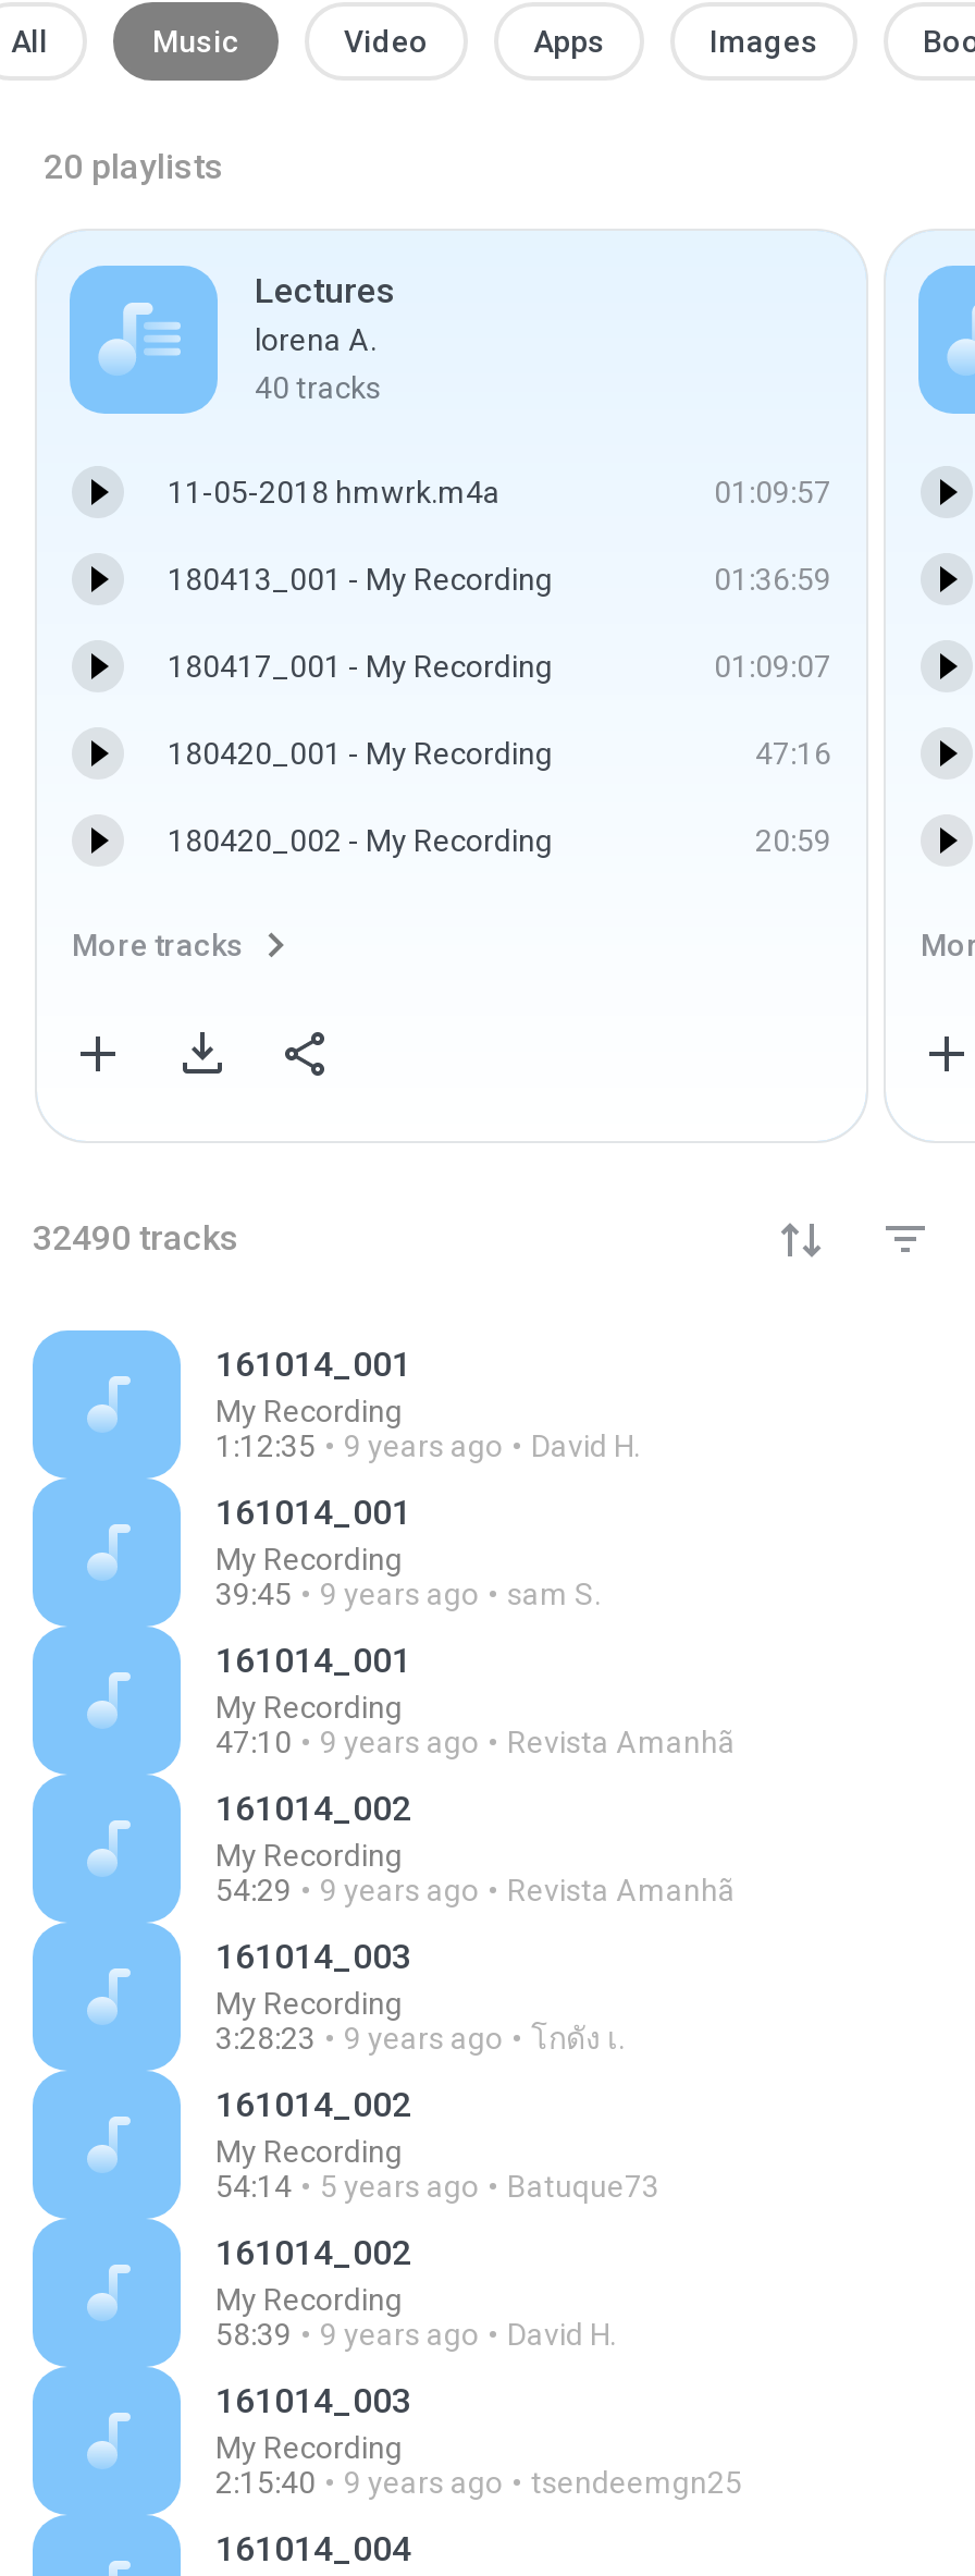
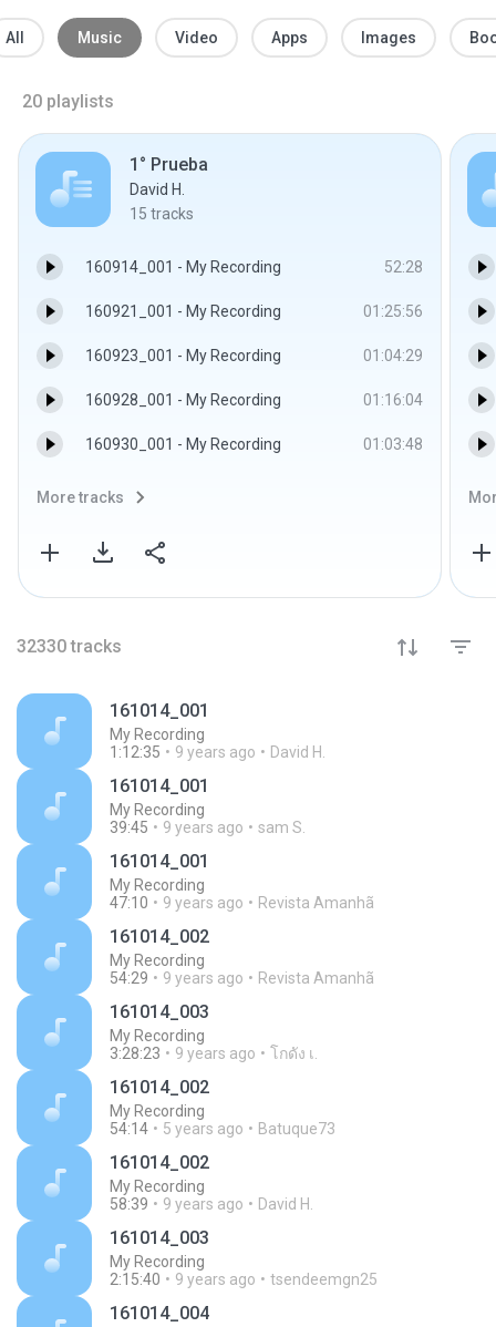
[255,270,396,405] Lectures | lorena A. | 40 tracks -> [130,154,208,223] 1° Prueba | David H. | 15 tracks
[168,475,831,510] 11-05-2018 hmwrk.m4a | 01:09:57 -> [85,258,423,276] 160914_001 - My Recording | 52:28
[168,562,831,597] 180413_001 - My Recording | 01:36:59 -> [85,302,423,320] 160921_001 - My Recording | 01:25:56
[168,649,831,684] 180417_001 - My Recording | 01:09:07 -> [85,347,423,364] 160923_001 - My Recording | 01:04:29
[168,736,831,771] 180420_001 - My Recording | 47:16 -> [85,391,423,409] 160928_001 - My Recording | 01:16:04
[168,823,831,858] 180420_002 - My Recording | 20:59 -> [85,435,423,453] 160930_001 - My Recording | 01:03:48
[33,1217,239,1259] 32490 tracks -> [17,636,122,657] 32330 tracks

